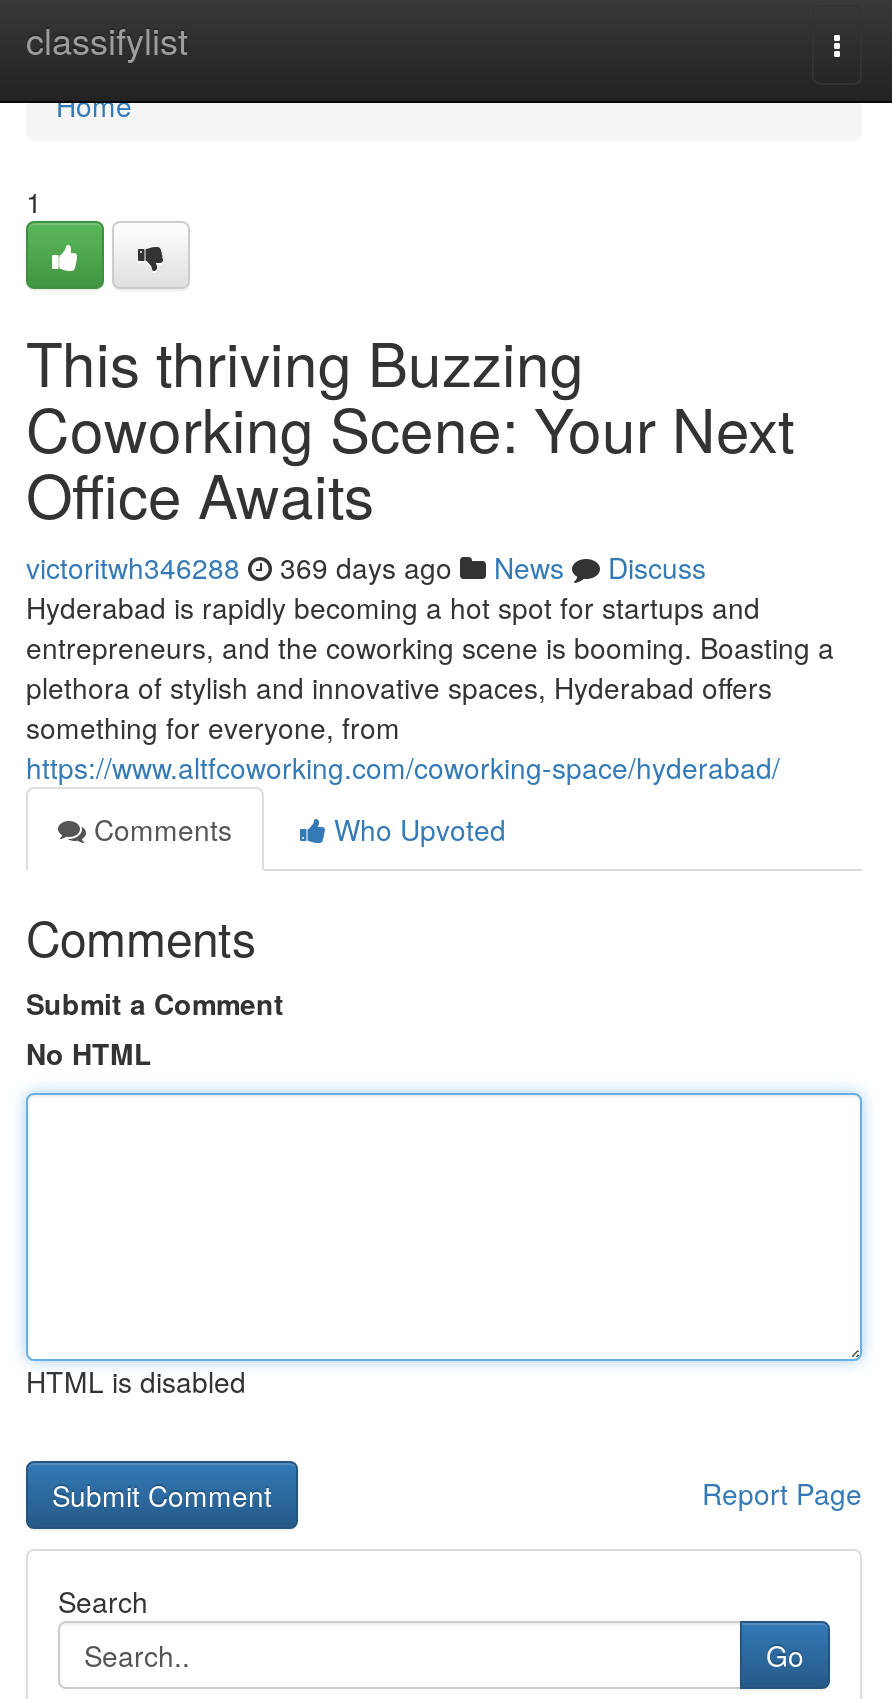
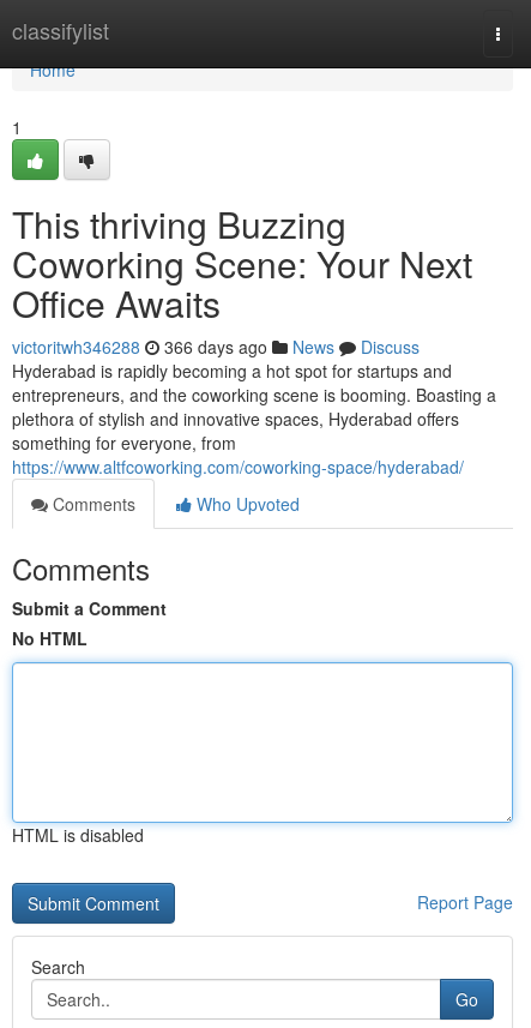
[26,547,706,587] victoritwh346288 369 days ago News Discuss -> [12,335,420,359] victoritwh346288 366 days ago News Discuss

